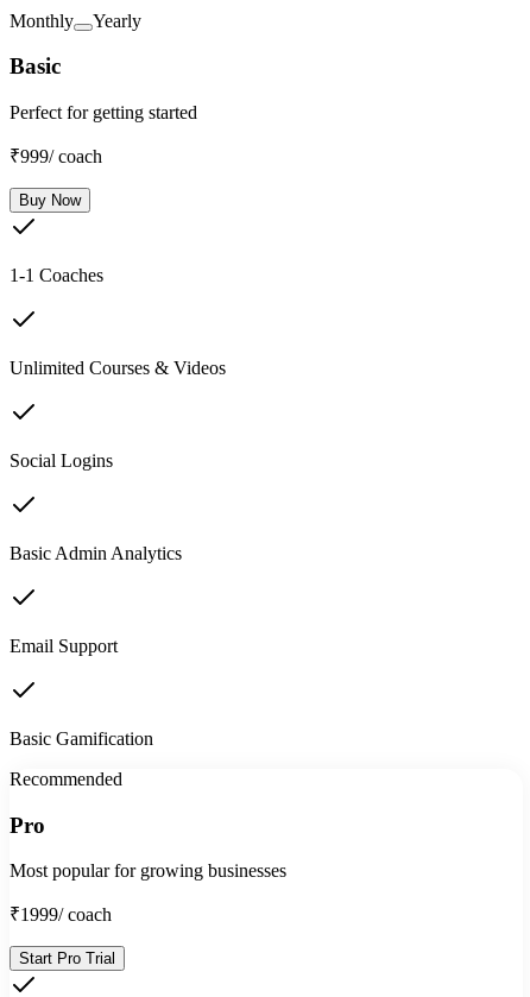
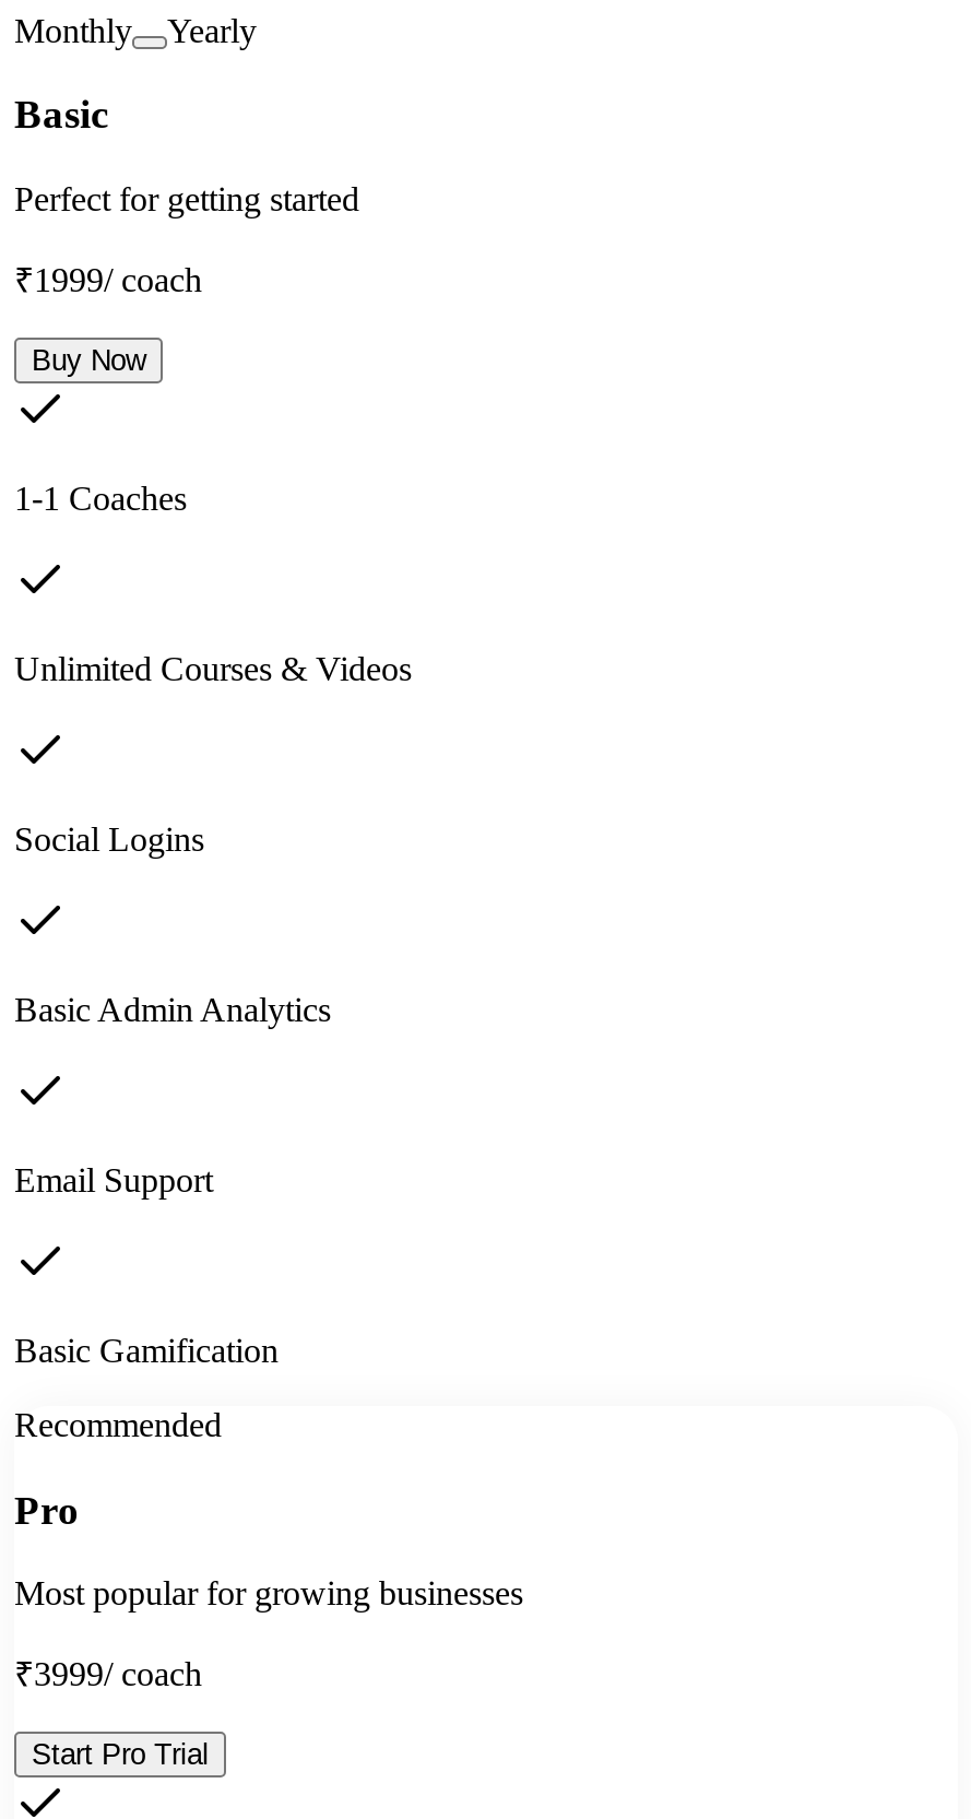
[10,146,102,166] ₹999/ coach -> [14,261,202,298] ₹1999/ coach
[10,905,112,925] ₹1999/ coach -> [14,1656,202,1693] ₹3999/ coach

